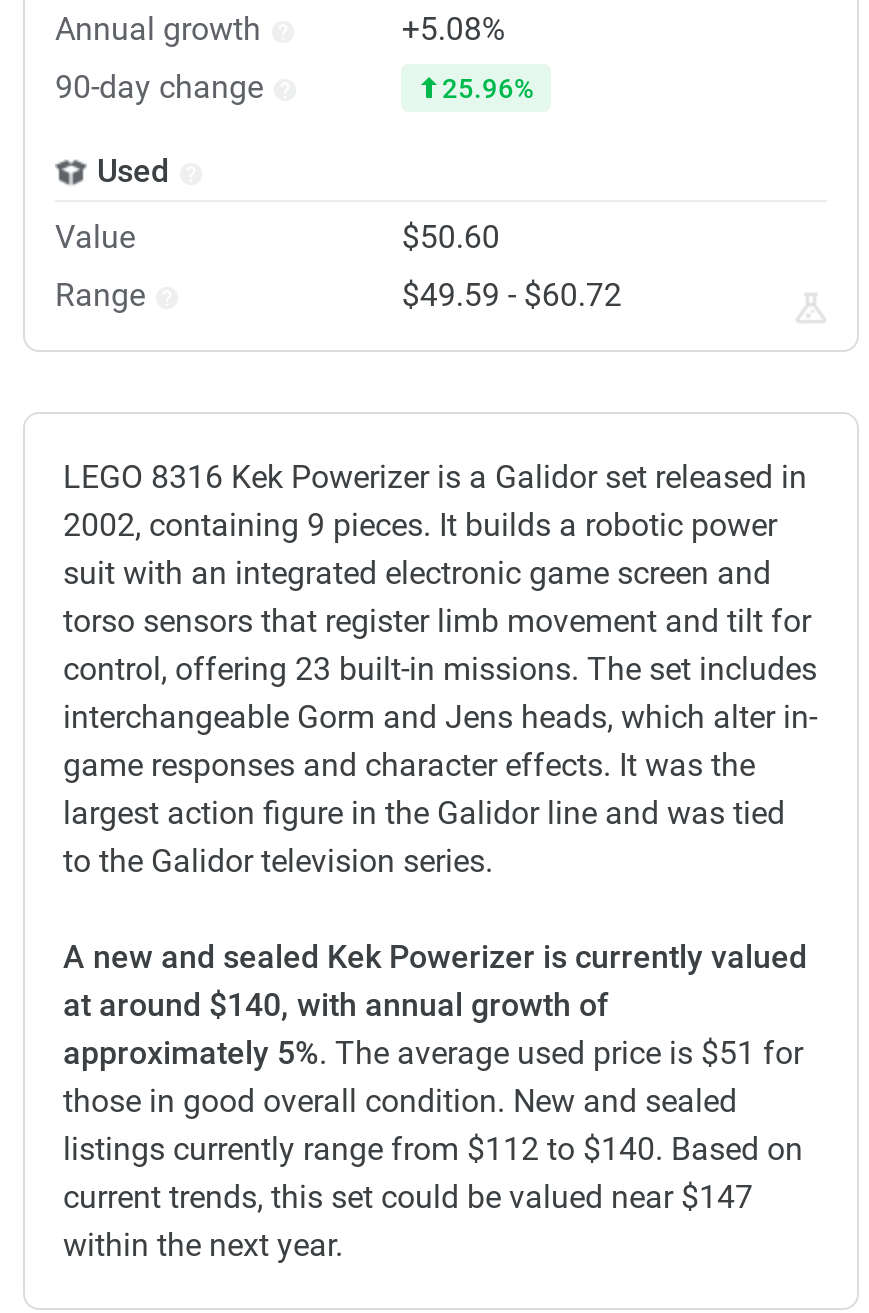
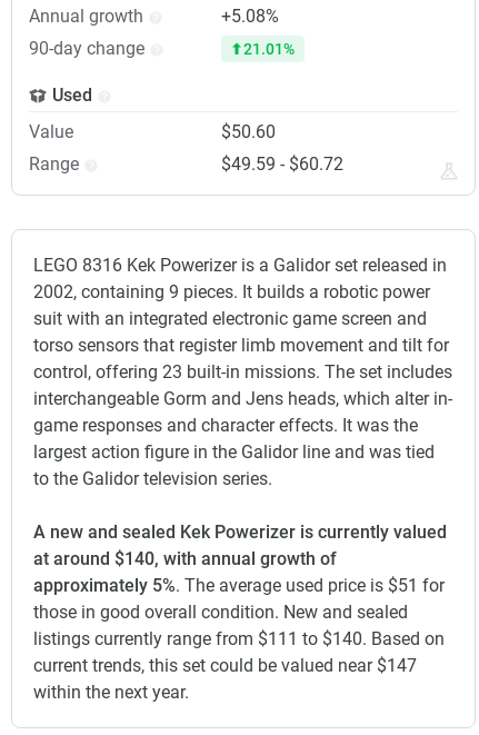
[442,72,534,104] 25.96% -> [244,40,295,58] 21.01%
[63,1130,803,1168] listings currently range from $112 to $140. Based on -> [33,628,445,650] listings currently range from $111 to $140. Based on

